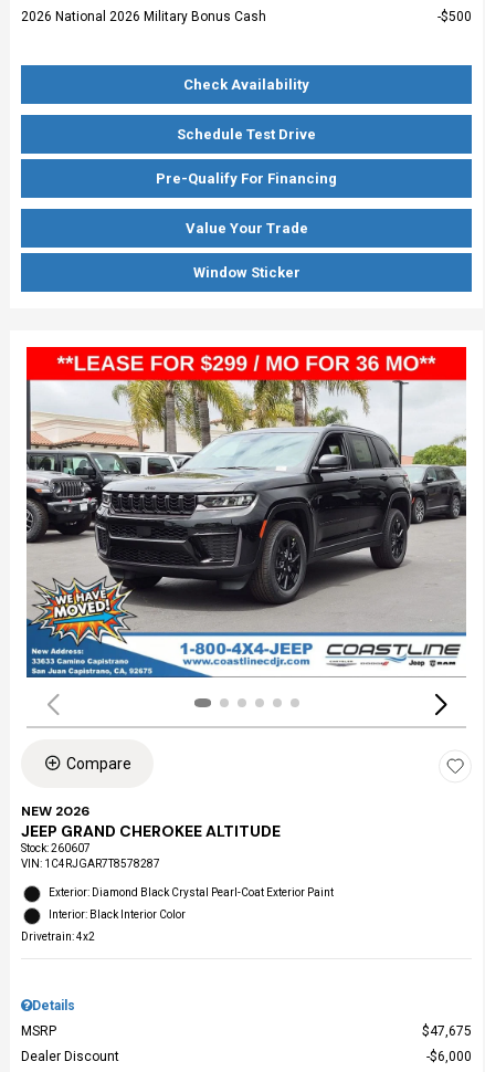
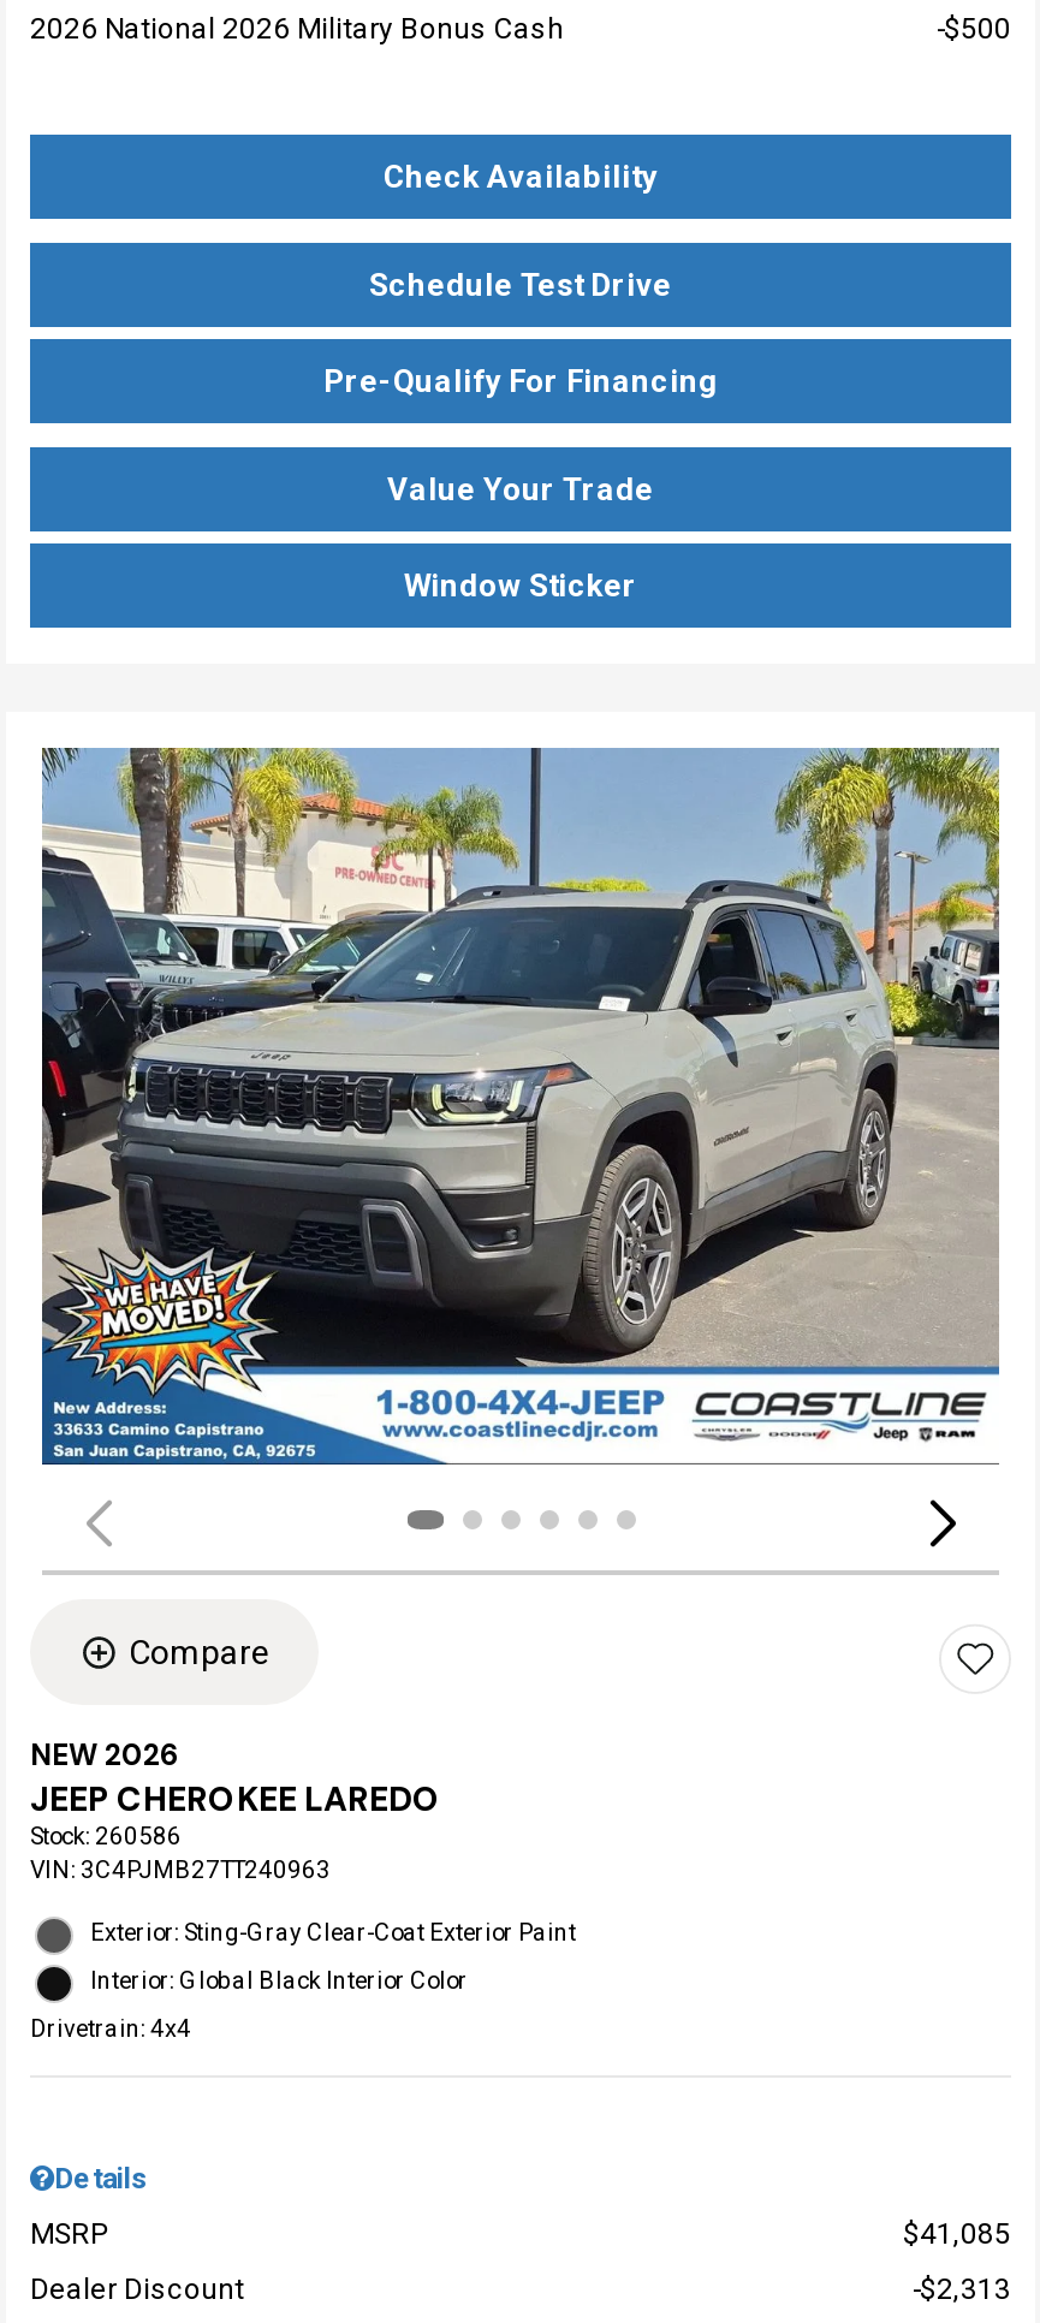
[25,346,467,633] [image] -> [40,744,1002,1370] [image]
[21,821,281,869] JEEP GRAND CHEROKEE ALTITUDE | Stock: 260607 | VIN: 1C4RJGAR7T8578287 -> [30,1777,441,1883] JEEP CHEROKEE LAREDO | Stock: 260586 | VIN: 3C4PJMB27TT240963
[49,886,334,898] Exterior: Diamond Black Crystal Pearl-Coat Exterior Paint -> [90,1919,576,1945] Exterior: Sting-Gray Clear-Coat Exterior Paint
[49,908,186,920] Interior: Black Interior Color -> [90,1967,468,1994] Interior: Global Black Interior Color
[21,930,95,942] Drivetrain: 4x2 -> [30,2015,191,2042] Drivetrain: 4x4
[422,1023,472,1038] $47,675 -> [903,2217,1011,2251] $41,085
[430,1048,472,1064] $6,000 -> [920,2272,1011,2306] $2,313

